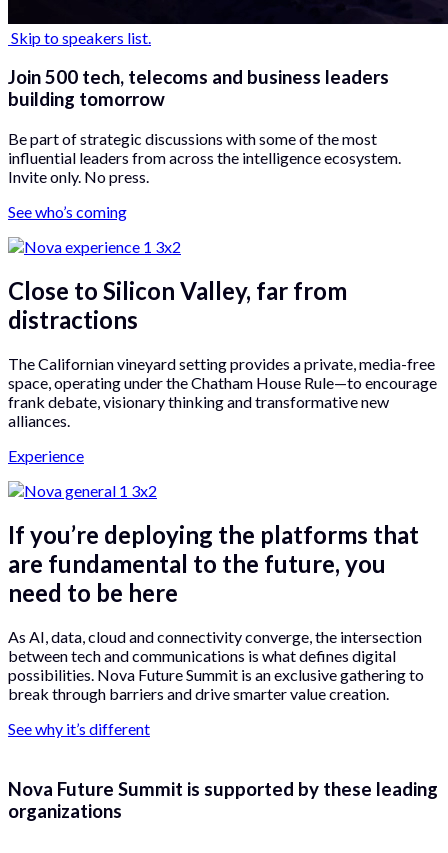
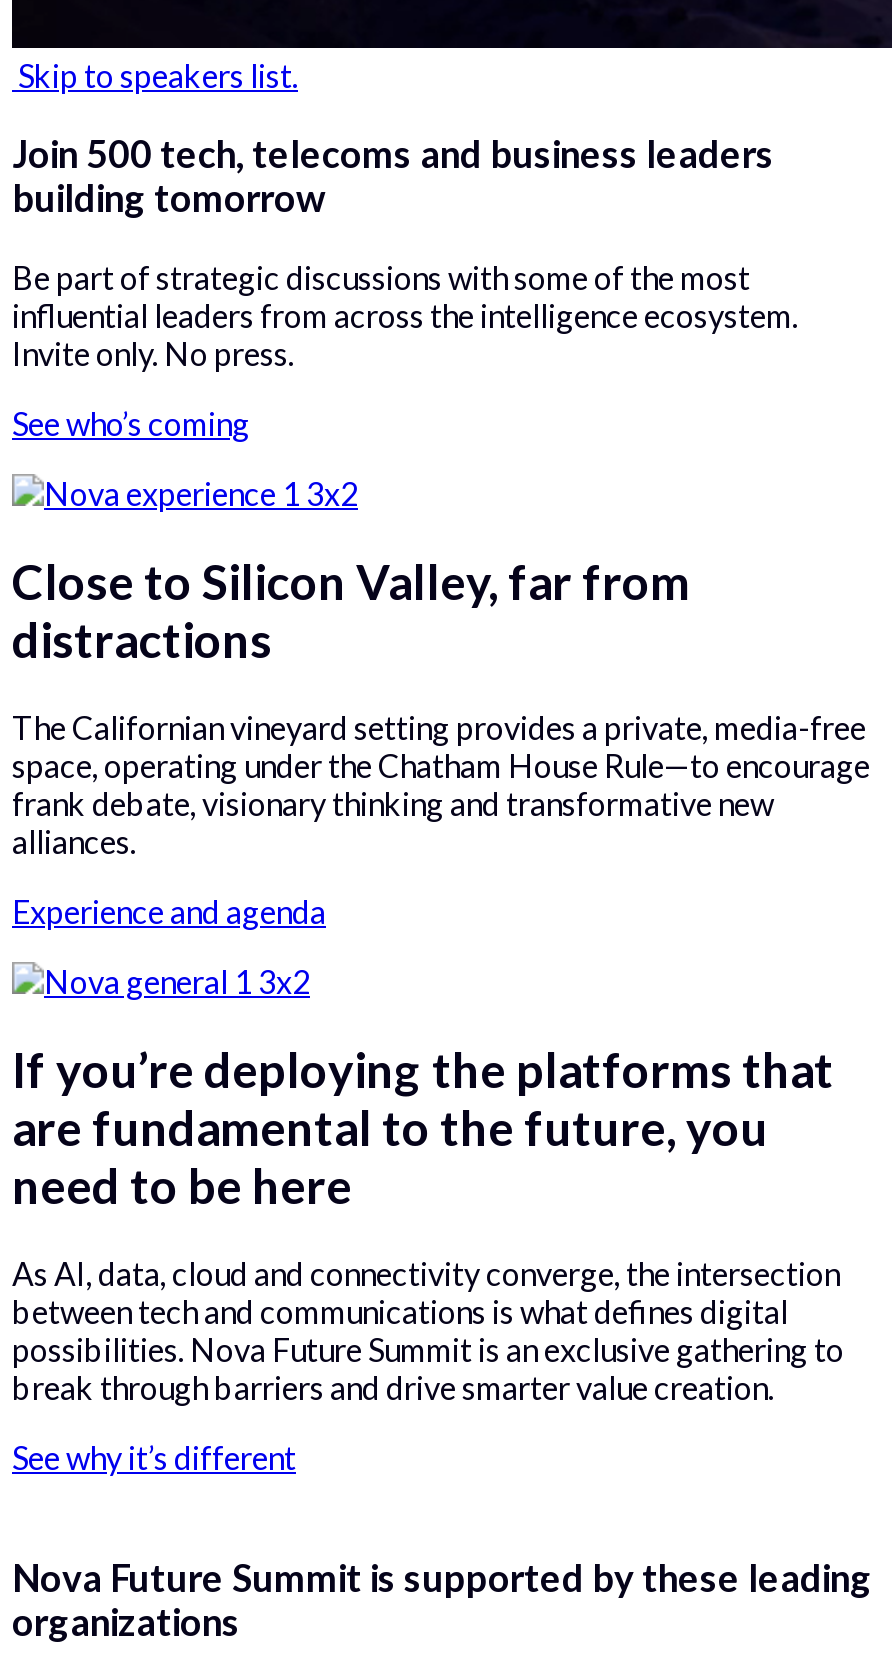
[8,446,84,465] Experience -> [12,891,326,929] Experience and agenda

